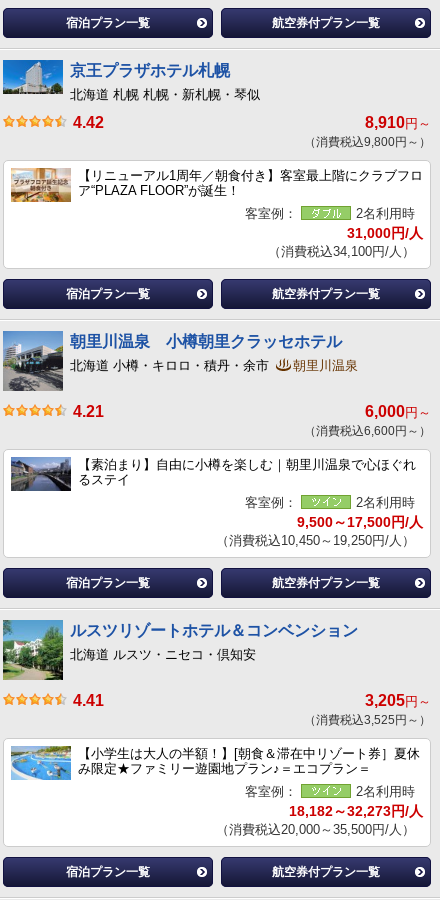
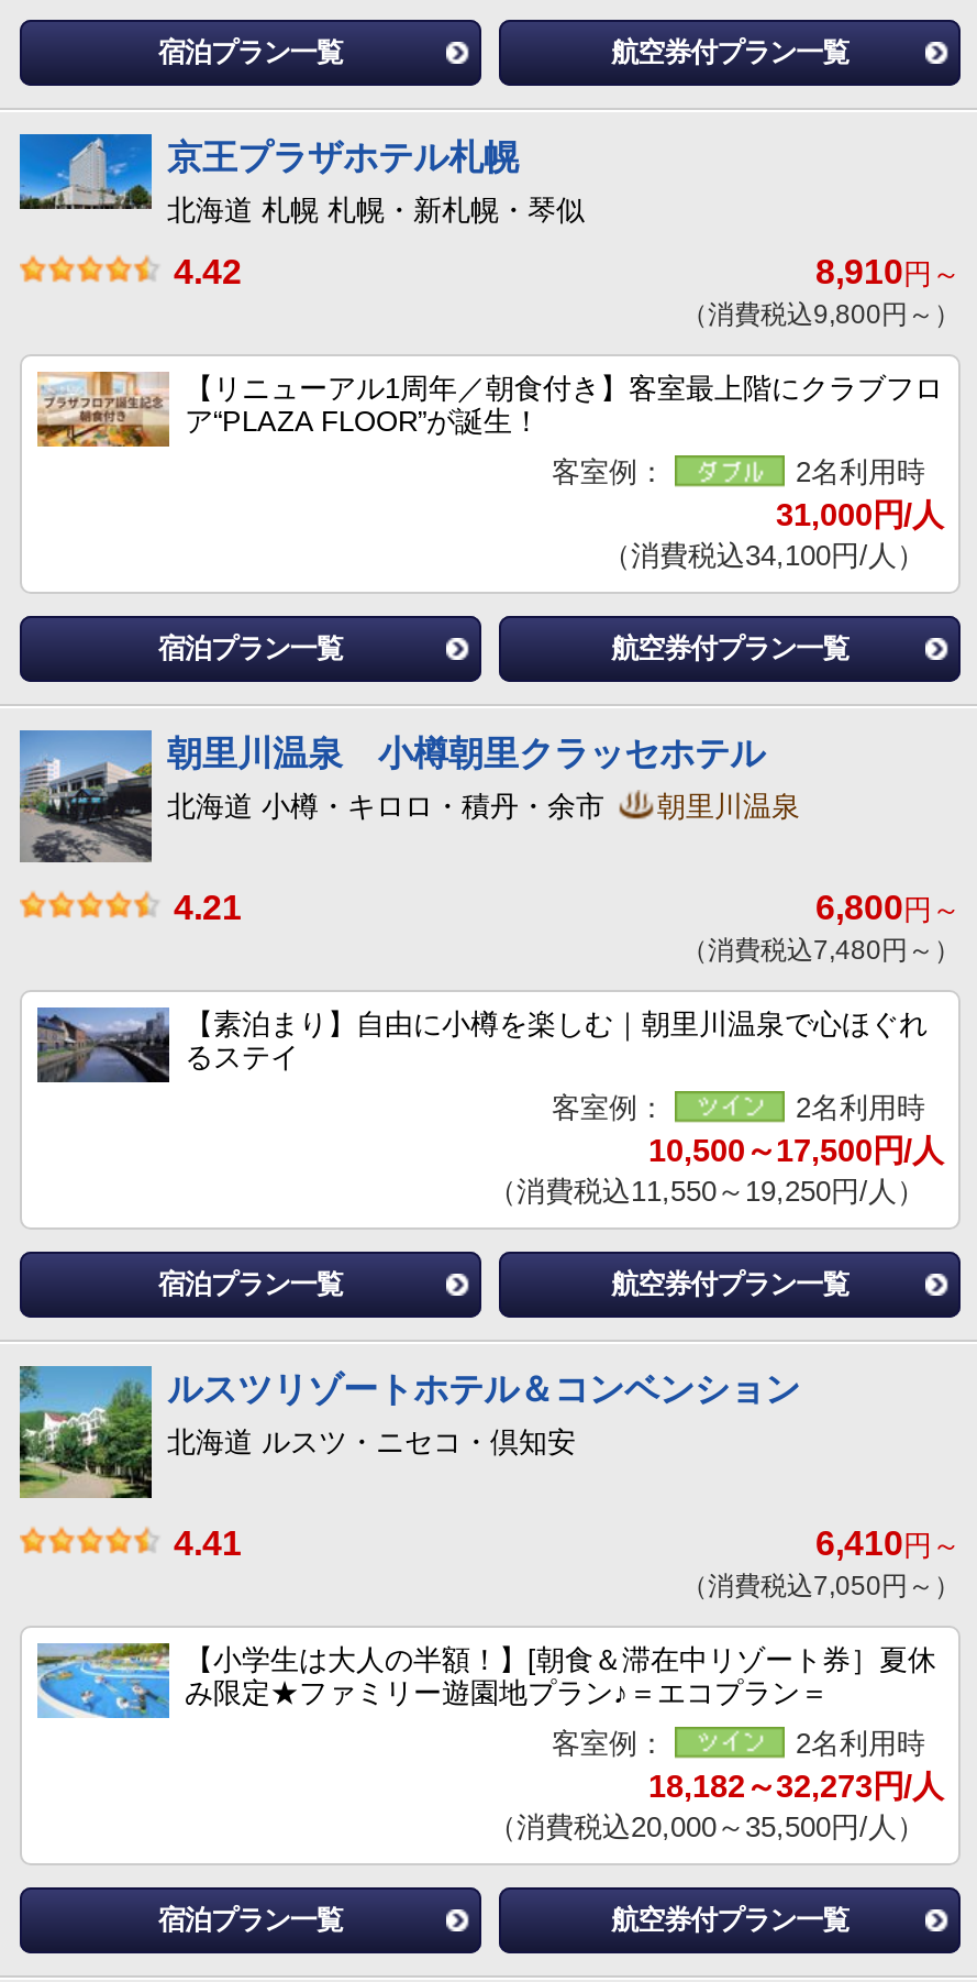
[365,403,431,420] 6,000円～ -> [815,889,961,926] 6,800円～
[304,424,431,438] （消費税込6,600円～） -> [681,935,961,966] （消費税込7,480円～）
[297,514,423,530] 9,500～17,500円/人 -> [648,1133,943,1168] 10,500～17,500円/人
[216,533,415,548] （消費税込10,450～19,250円/人） -> [488,1175,925,1208] （消費税込11,550～19,250円/人）
[365,692,431,709] 3,205円～ -> [815,1524,961,1562] 6,410円～
[304,713,431,727] （消費税込3,525円～） -> [681,1571,961,1601] （消費税込7,050円～）

